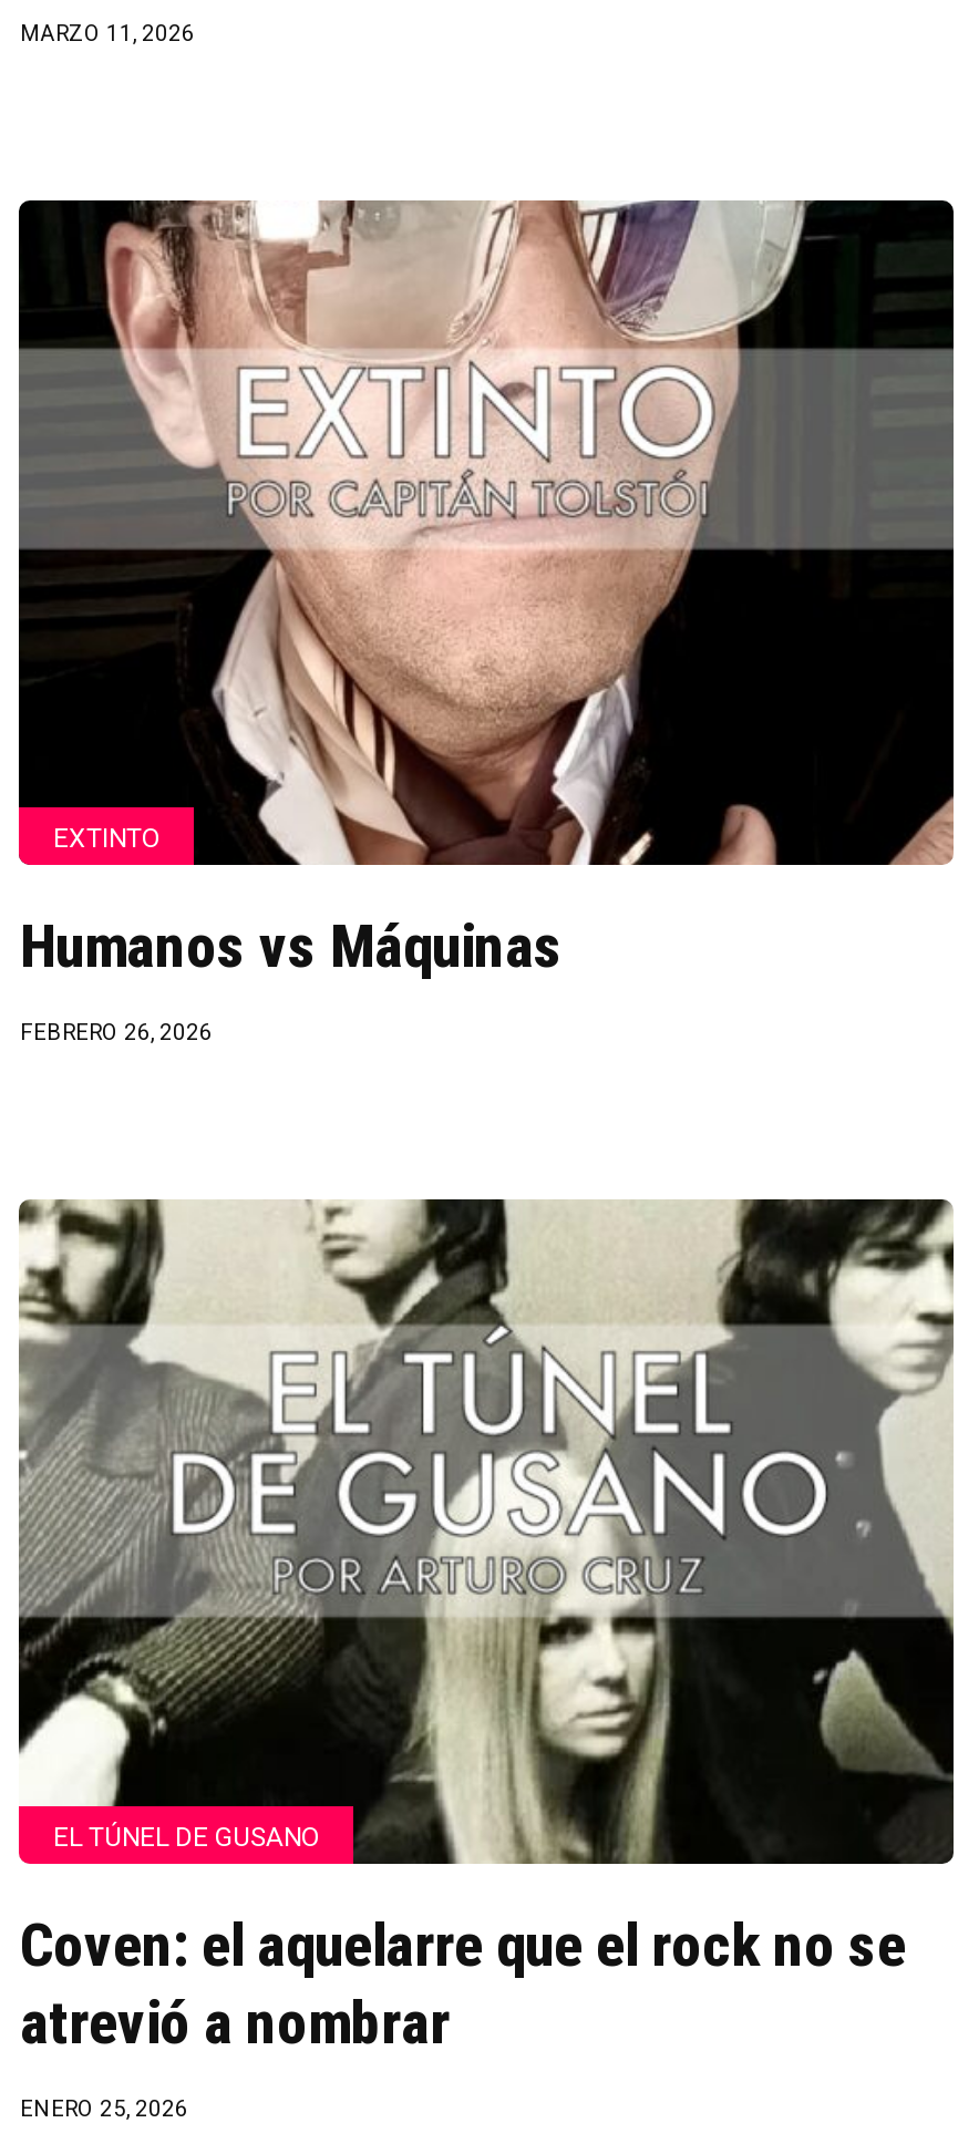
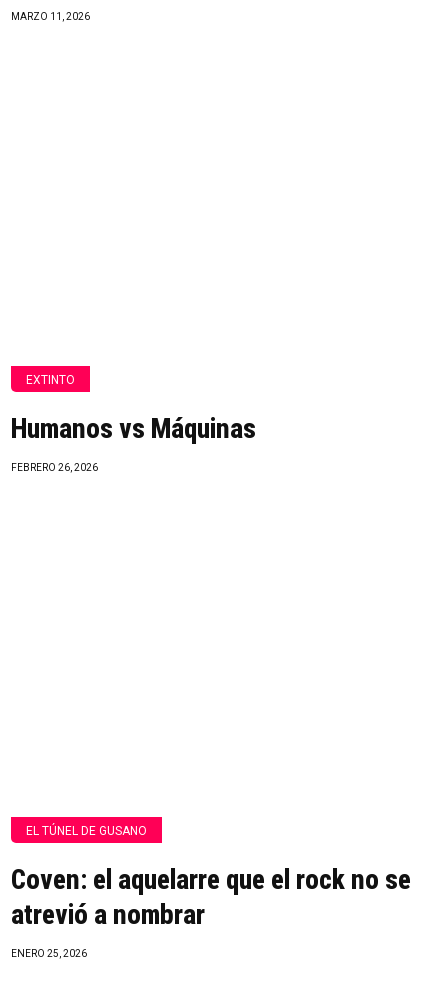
[17,198,956,867] [image] -> none
[17,1197,956,1866] [image] -> none

